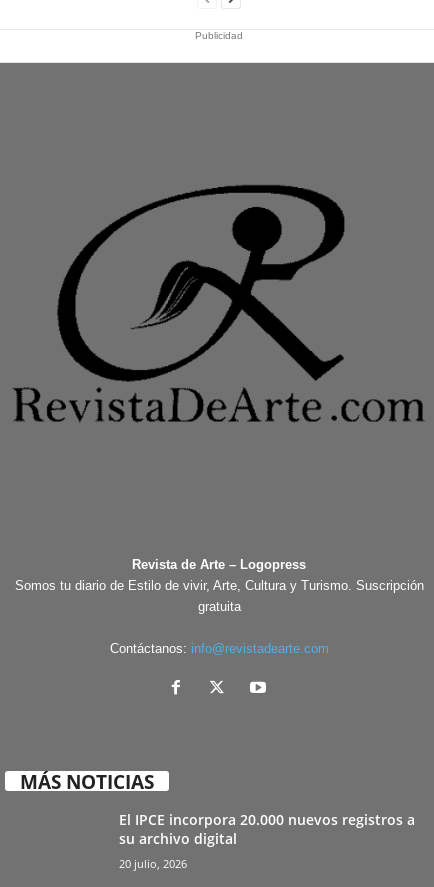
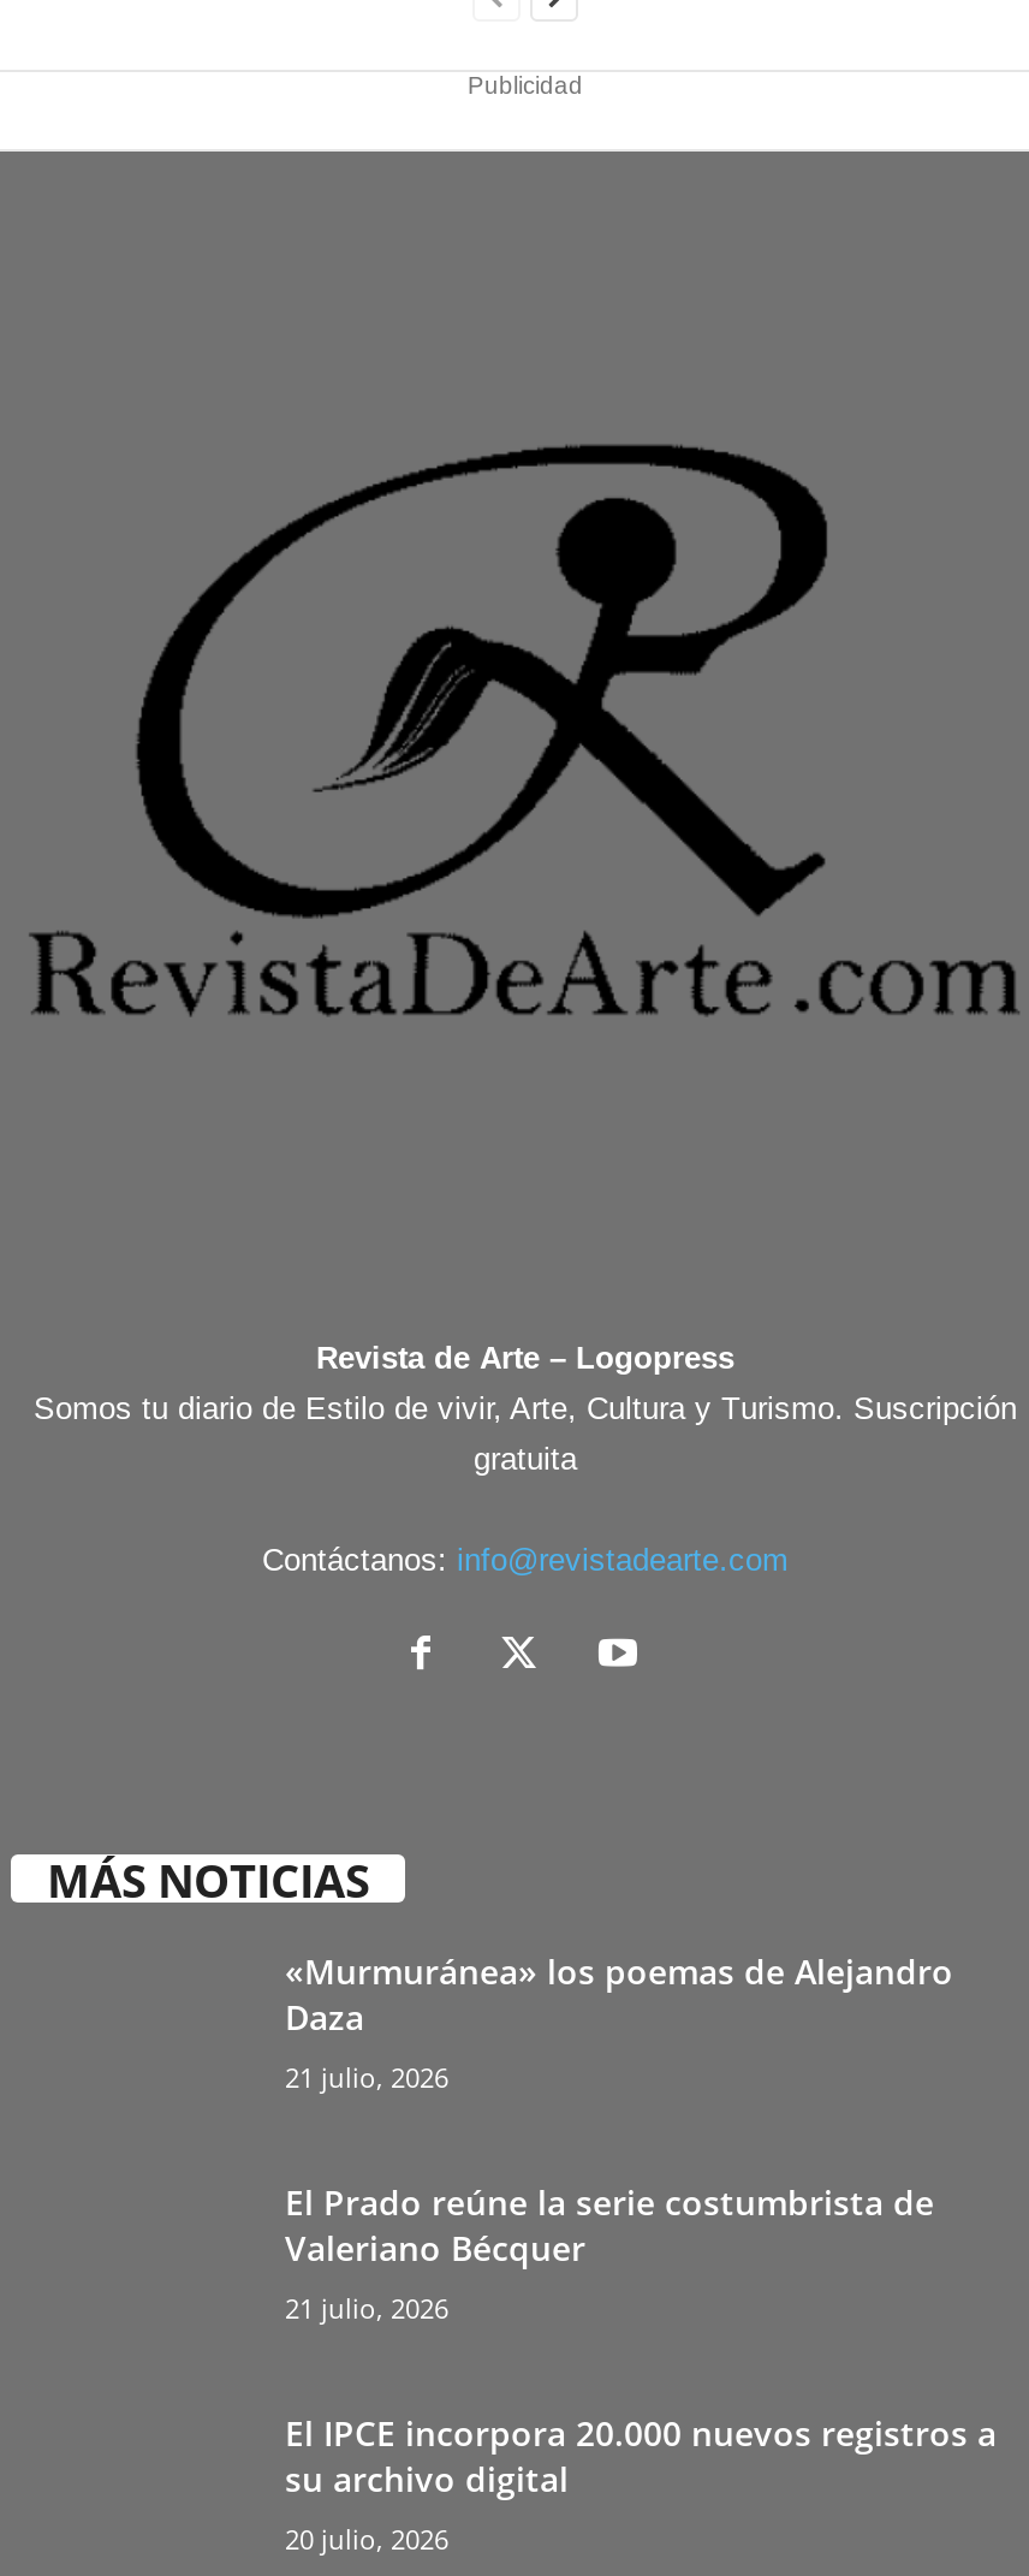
none -> [285,1948,953,2326] «Murmuránea» los poemas de Alejandro | Daza | 21 julio, 2026 | El Prado reúne la serie costumbrista de | Valeriano Bécquer | 21 julio, 2026

